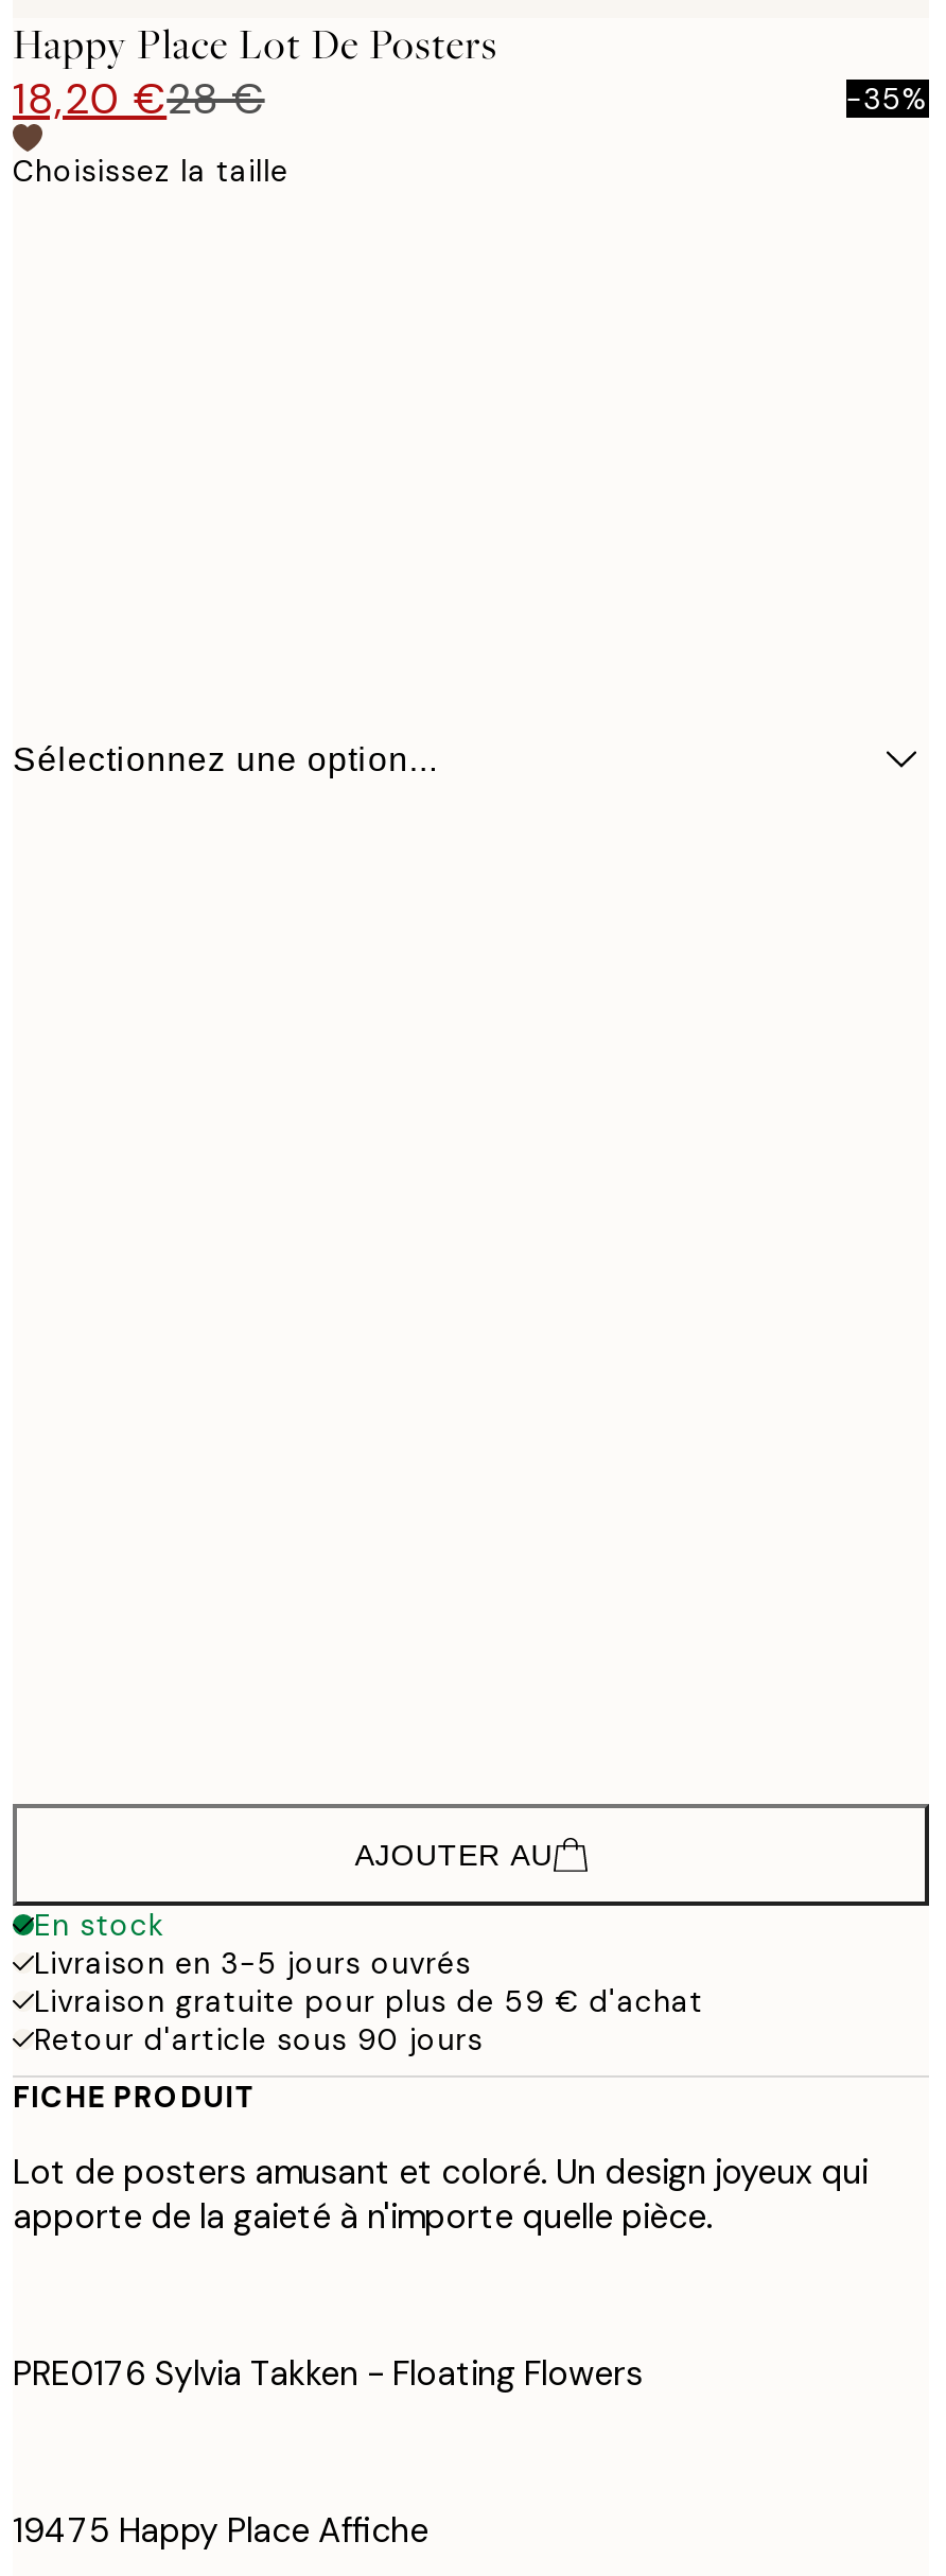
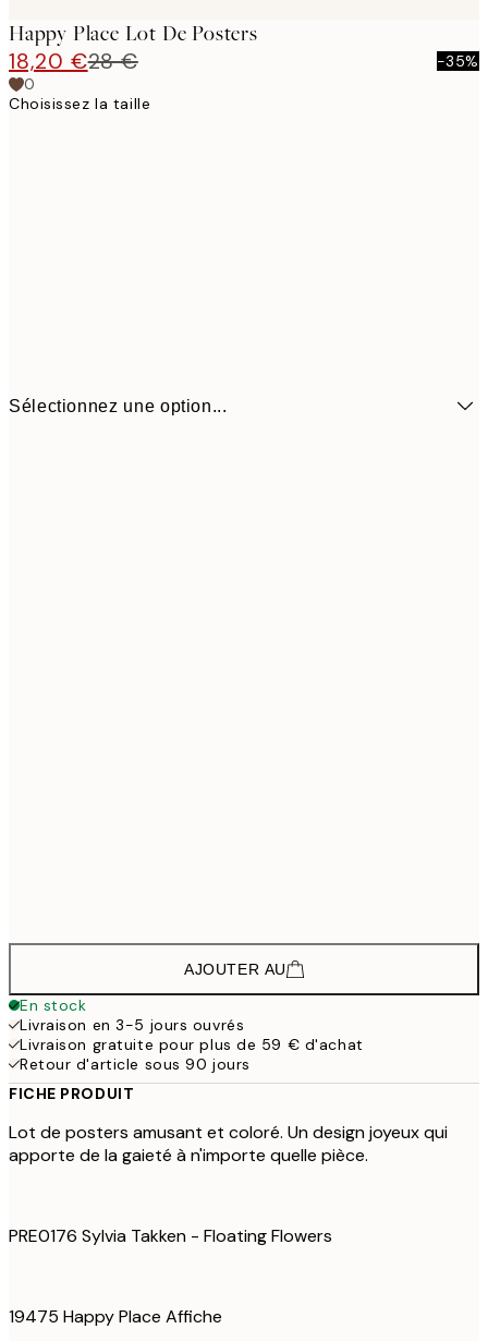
none -> [24,75,35,94] 0

